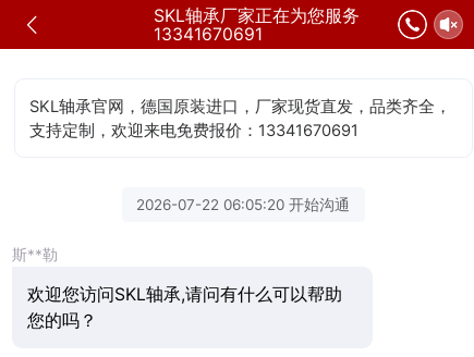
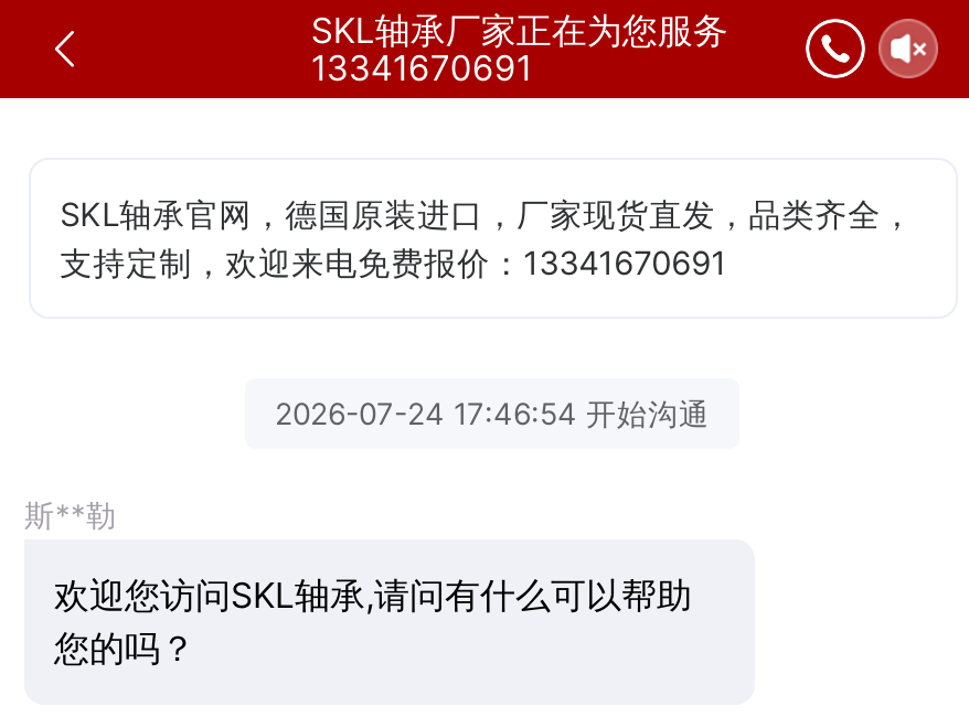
[136,196,350,213] 2026-07-22 06:05:20 开始沟通 -> [275,396,710,431] 2026-07-24 17:46:54 开始沟通

